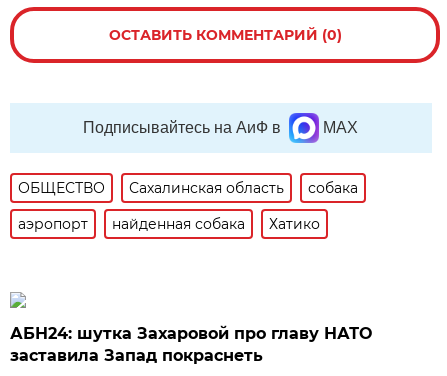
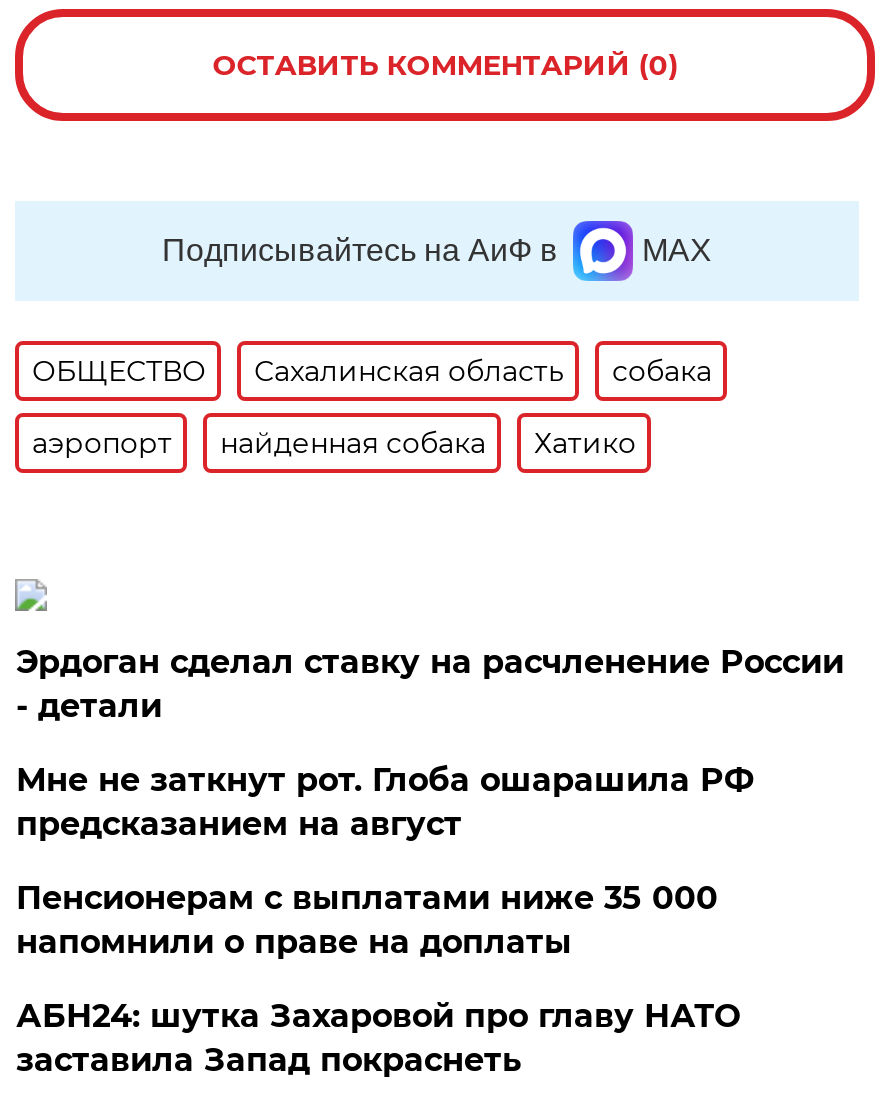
none -> [16,643,844,961] Эрдоган сделал ставку на расчленение России | - детали | Мне не заткнут рот. Глоба ошарашила РФ | предсказанием на август | Пенсионерам с выплатами ниже 35 000 | напомнили о праве на доплаты

